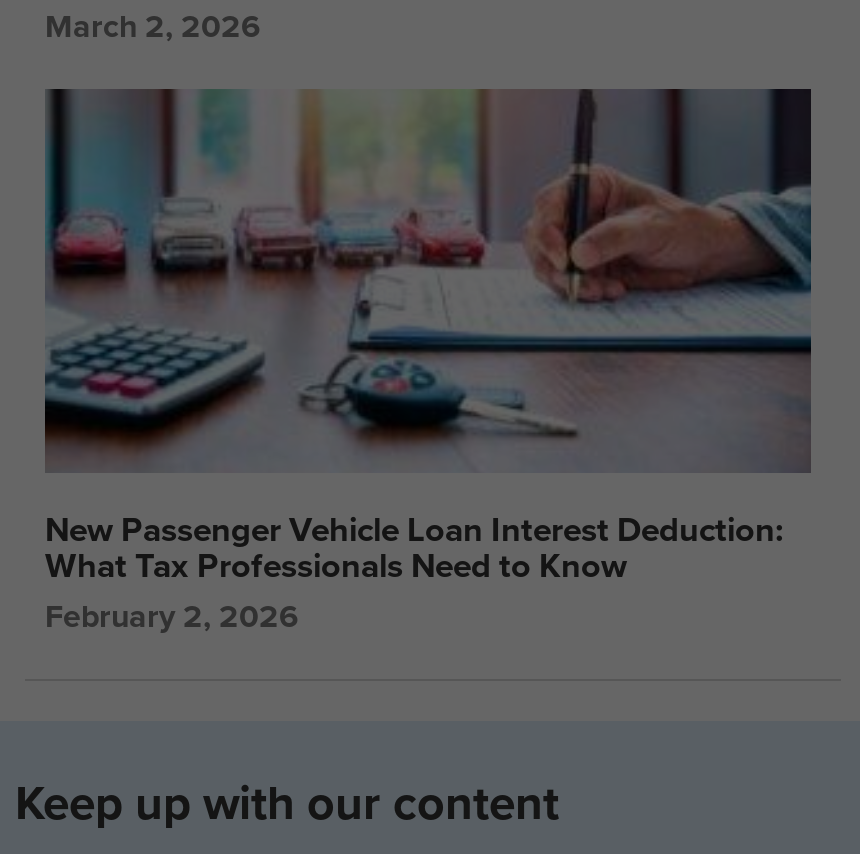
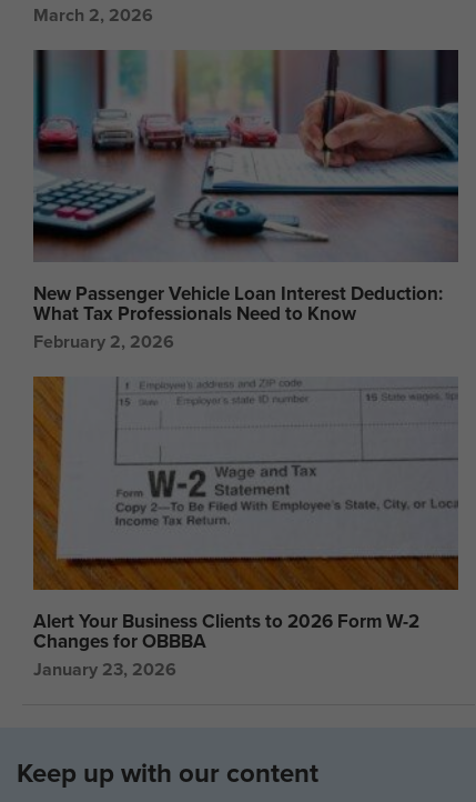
none -> [32,375,459,680] [image] | Alert Your Business Clients to 2026 Form W-2 | Changes for OBBBA | January 23, 2026

